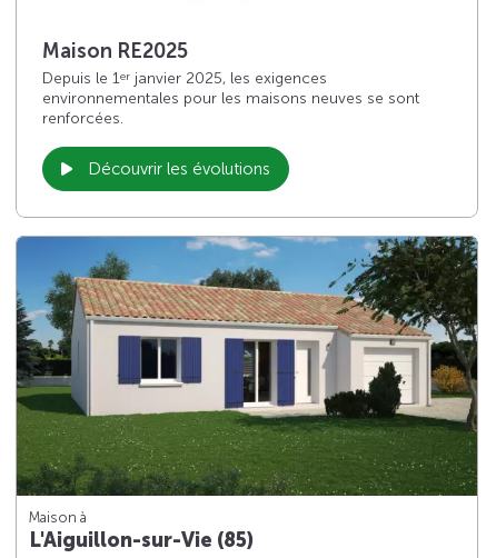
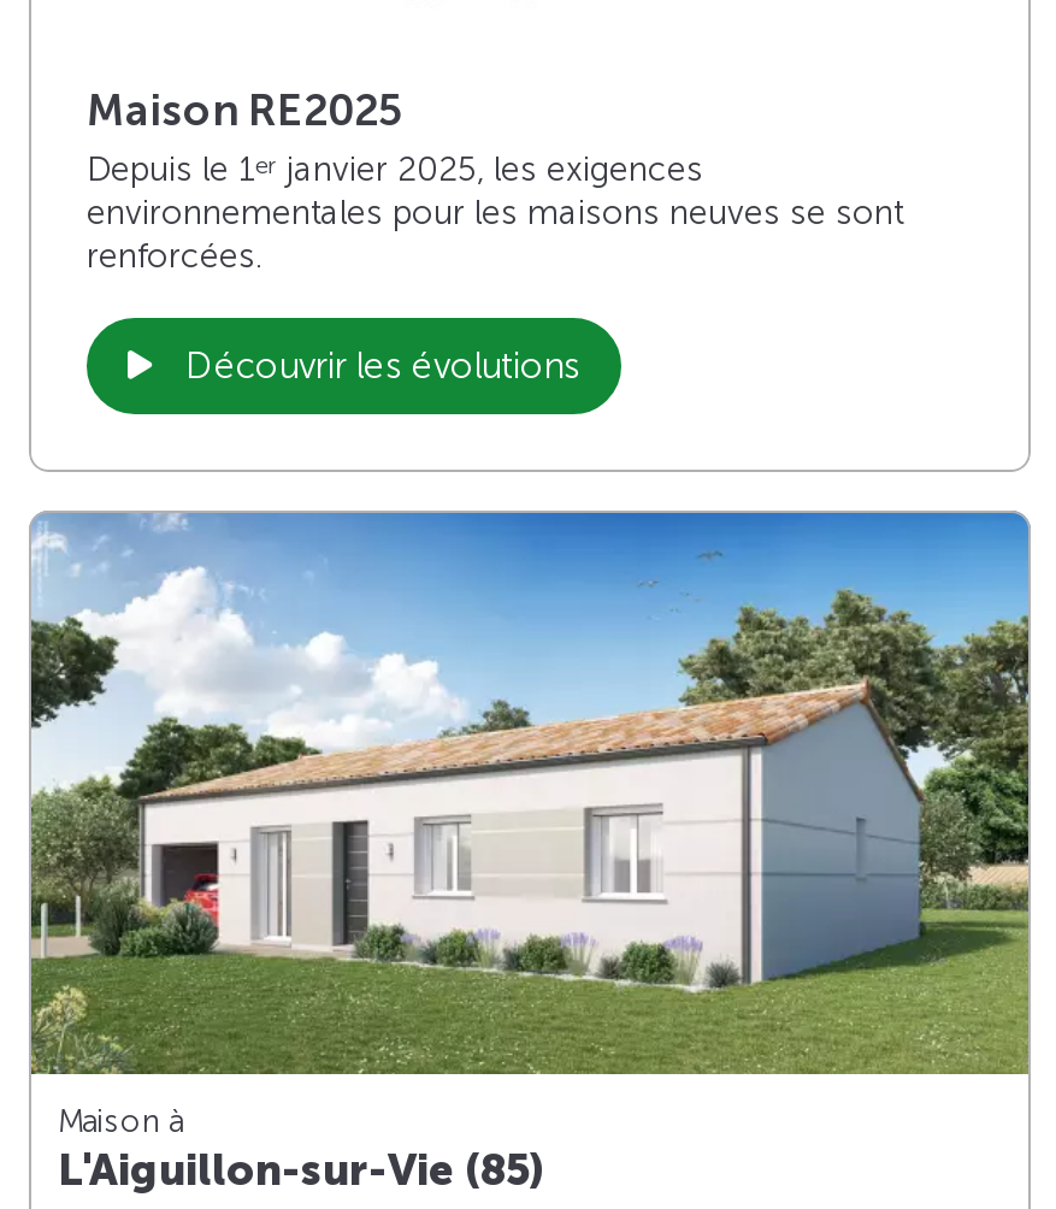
[16,236,478,496] [image] -> [29,511,1031,1077] [image]

